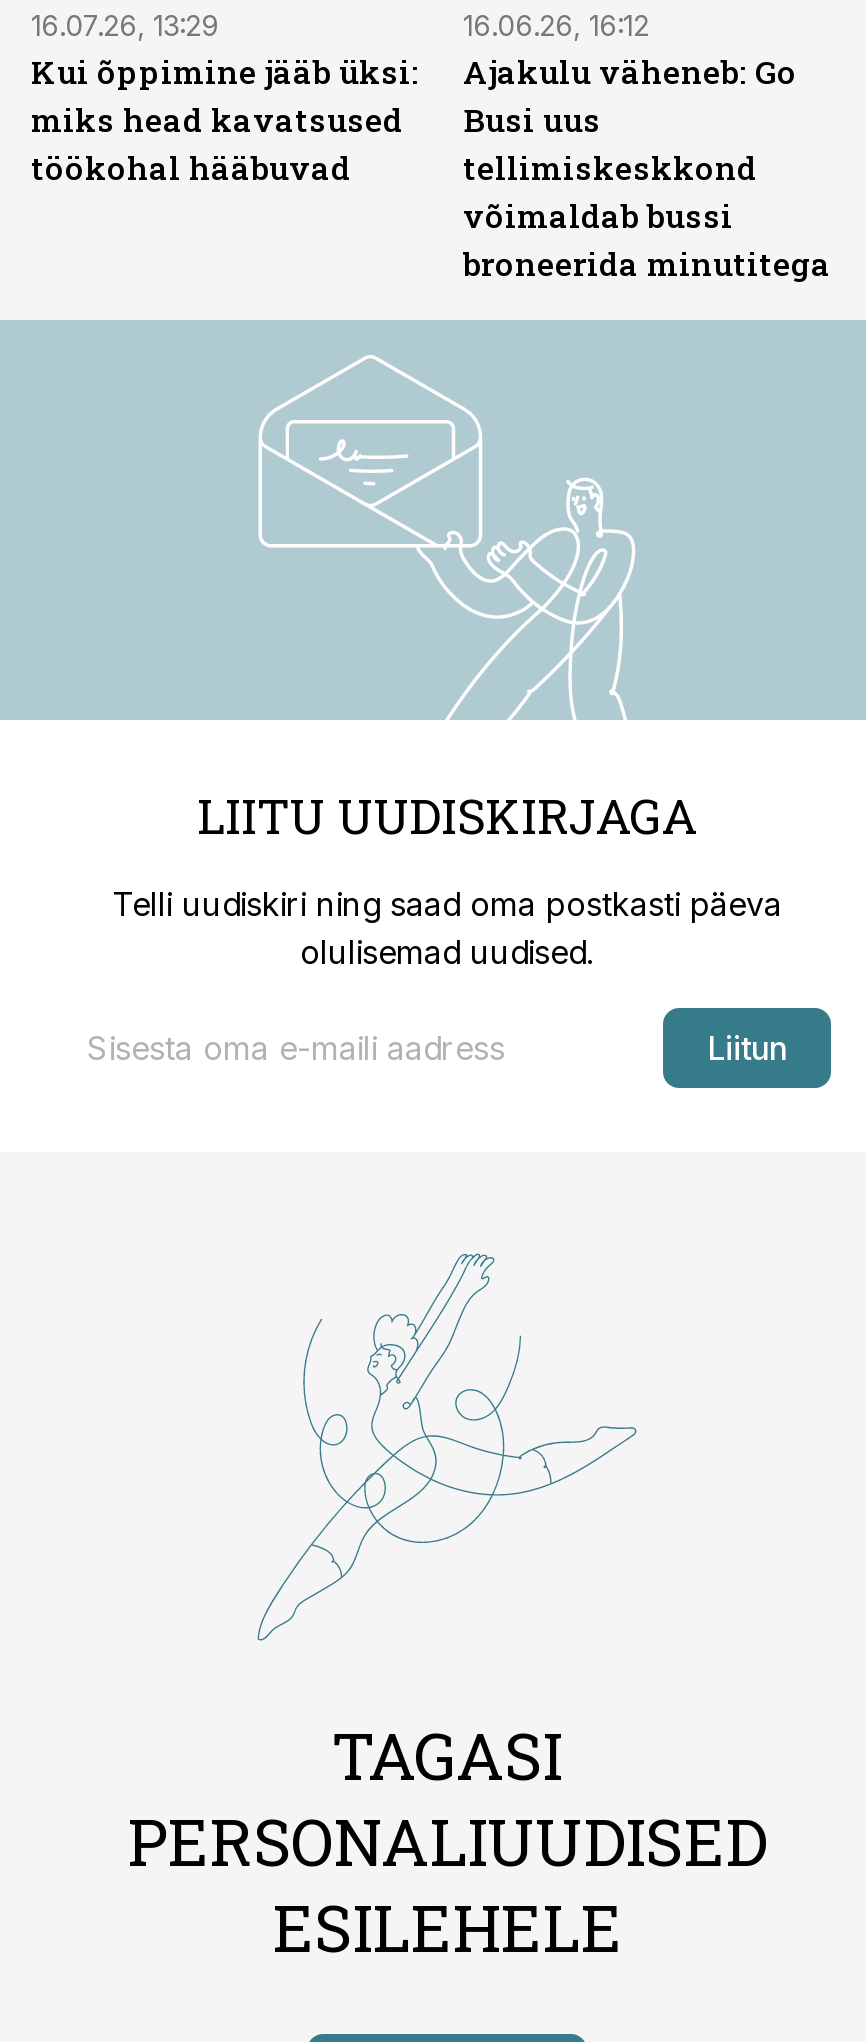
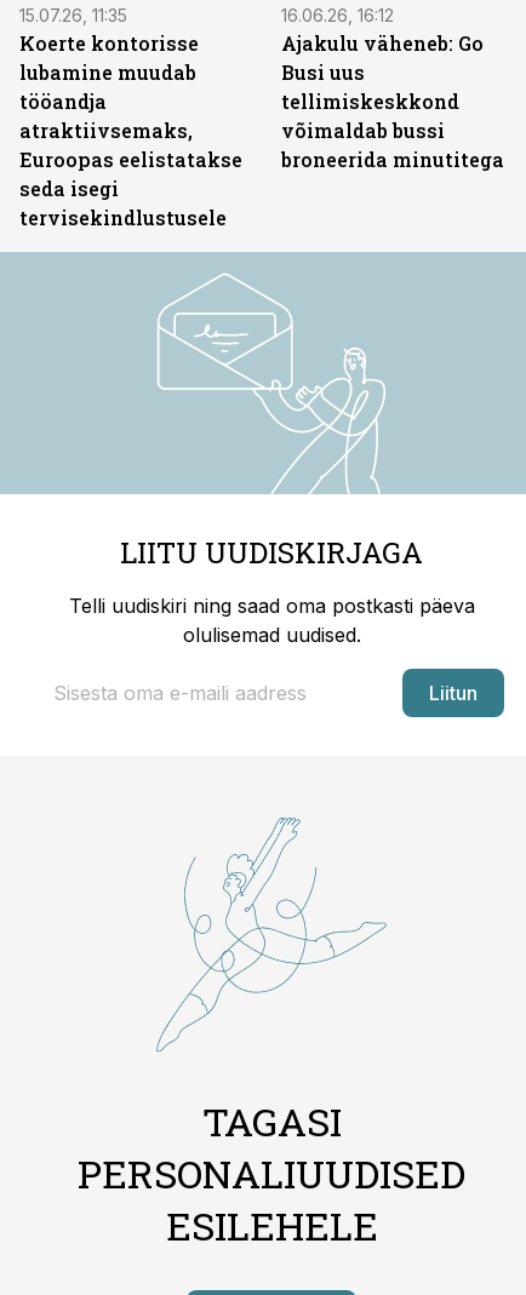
[31,8,419,188] 16.07.26, 13:29 | Kui õppimine jääb üksi: | miks head kavatsused | töökohal hääbuvad -> [19,5,242,230] 15.07.26, 11:35 | Koerte kontorisse | lubamine muudab | tööandja | atraktiivsemaks, | Euroopas eelistatakse | seda isegi | tervisekindlustusele

